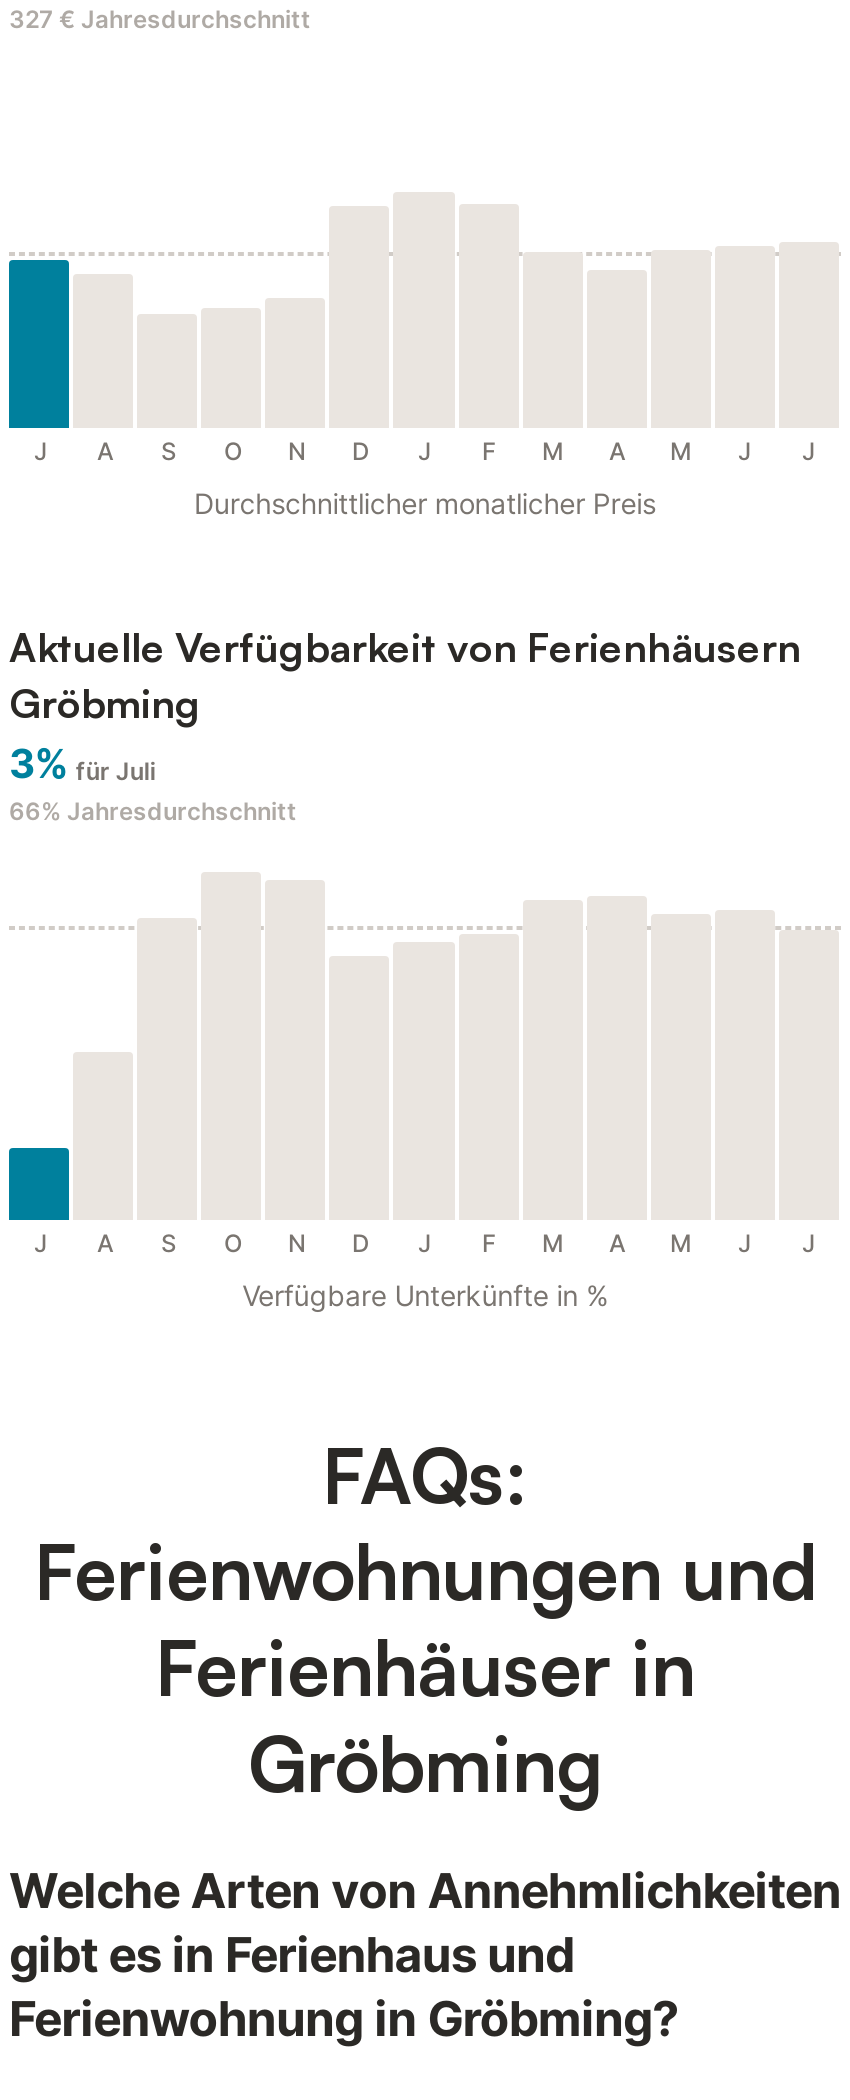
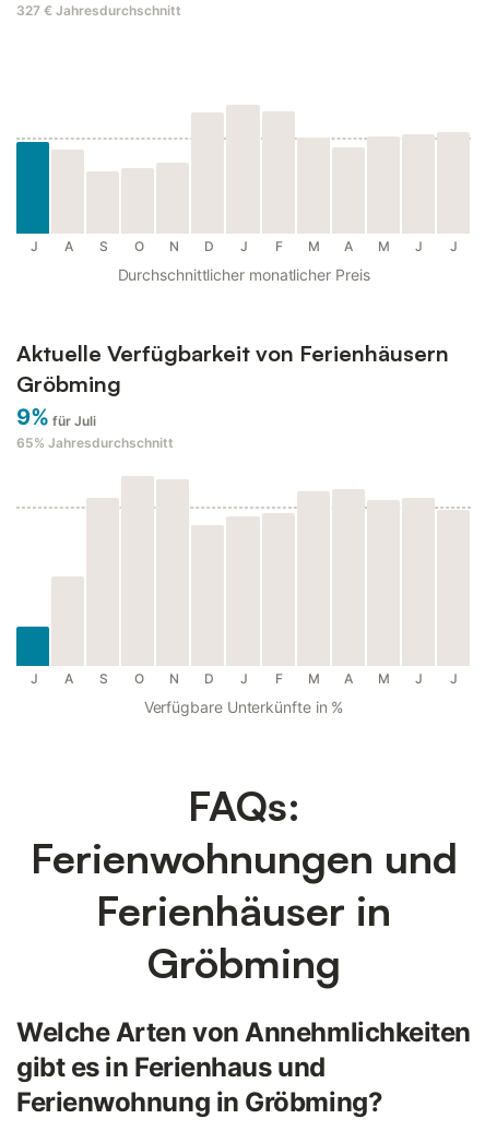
[9,740,156,788] 3% für Juli -> [16,404,96,430] 9% für Juli
[9,796,297,826] 66% Jahresdurchschnitt -> [16,435,174,451] 65% Jahresdurchschnitt

